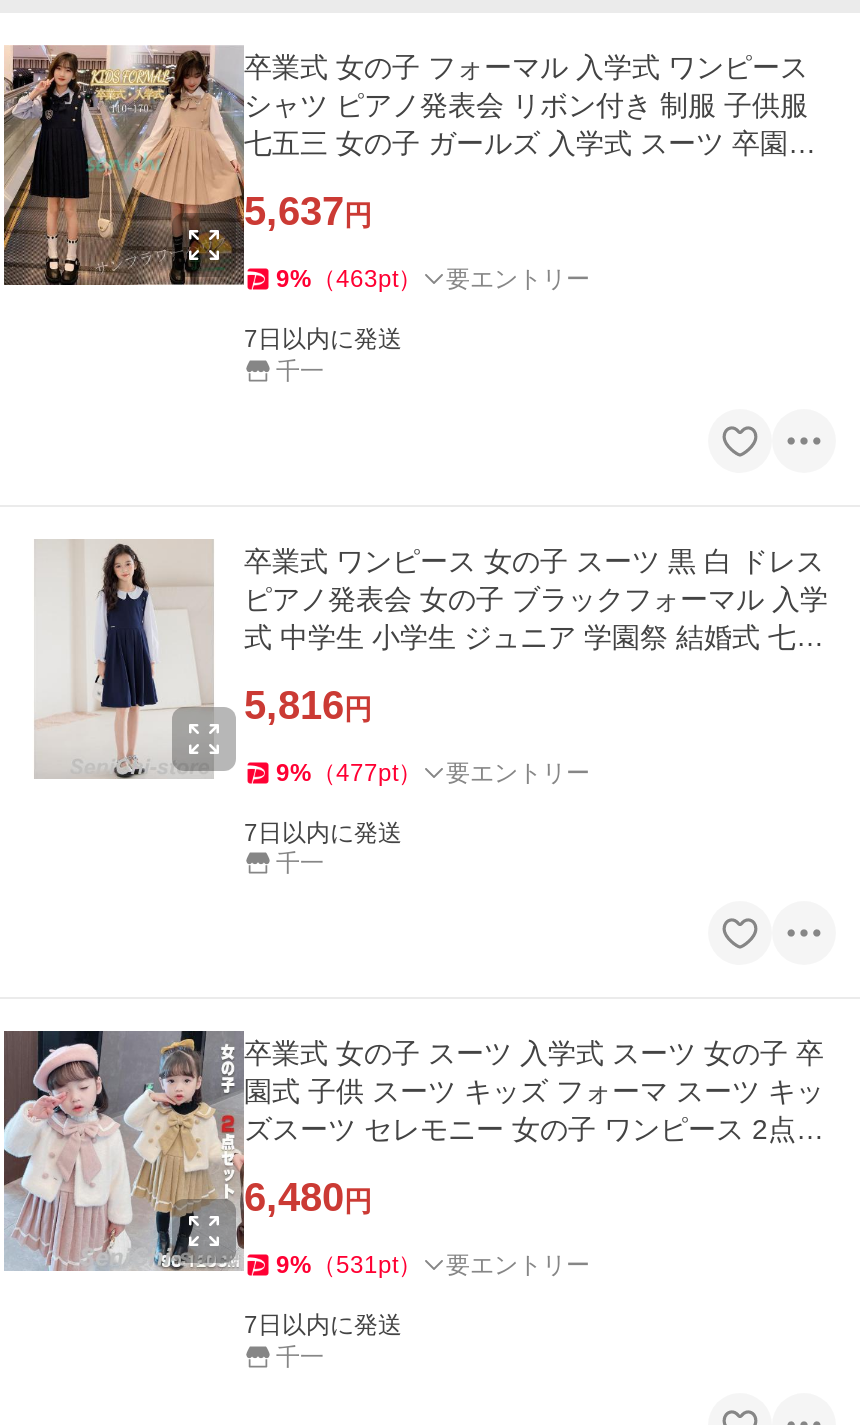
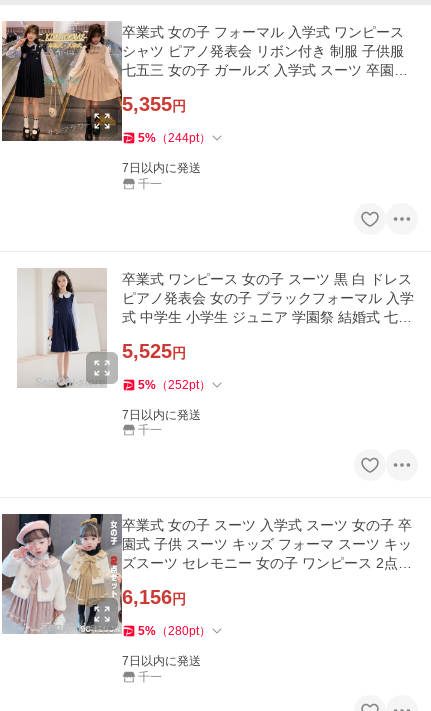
[244,189,372,233] 5,637円 -> [122,93,186,115] 5,355円
[276,265,590,293] 9%（463pt） | 要エントリー -> [138,131,211,145] 5%（244pt）
[244,682,372,726] 5,816円 -> [122,340,186,362] 5,525円
[276,758,590,786] 9%（477pt） | 要エントリー -> [138,378,211,392] 5%（252pt）
[244,1175,372,1219] 6,480円 -> [122,586,186,608] 6,156円
[276,1251,590,1279] 9%（531pt） | 要エントリー -> [138,624,211,638] 5%（280pt）

